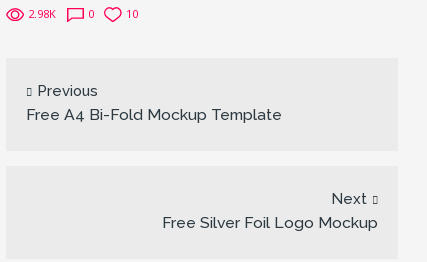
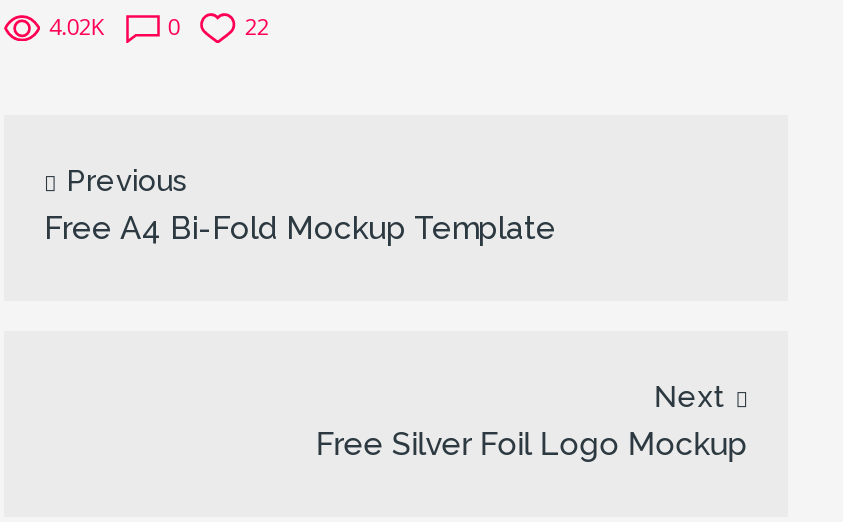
[28,5,56,20] 2.98K -> [49,10,105,40] 4.02K
[126,5,138,20] 10 -> [245,10,269,40] 22

